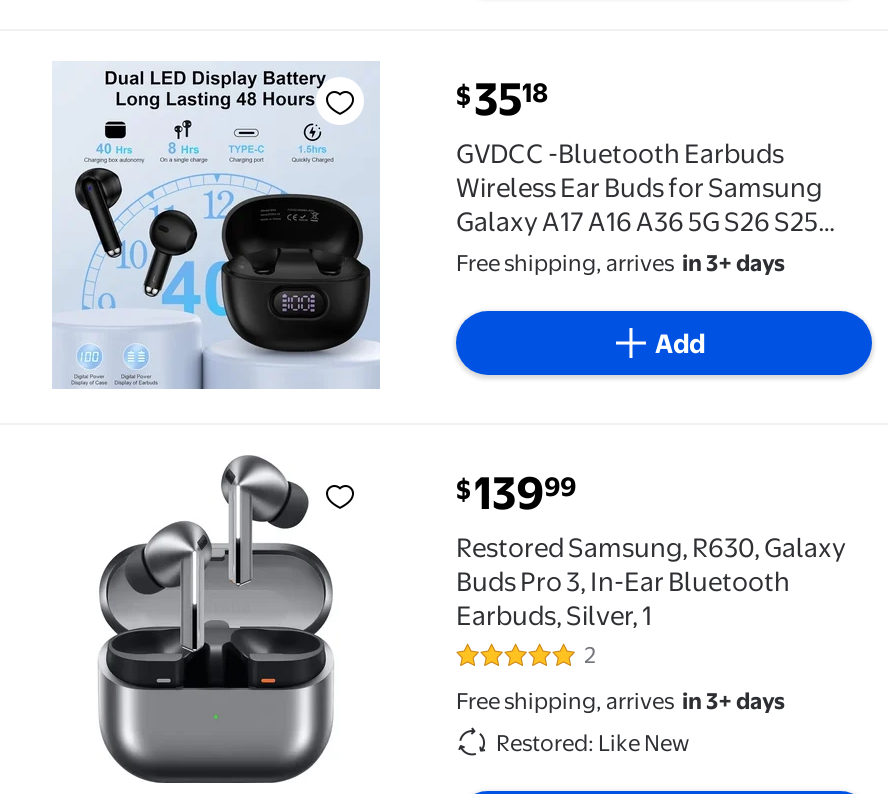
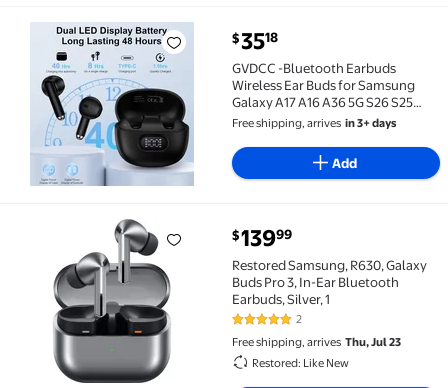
[456,687,786,715] Free shipping, arrives in 3+ days -> [232,335,401,349] Free shipping, arrives Thu, Jul 23

